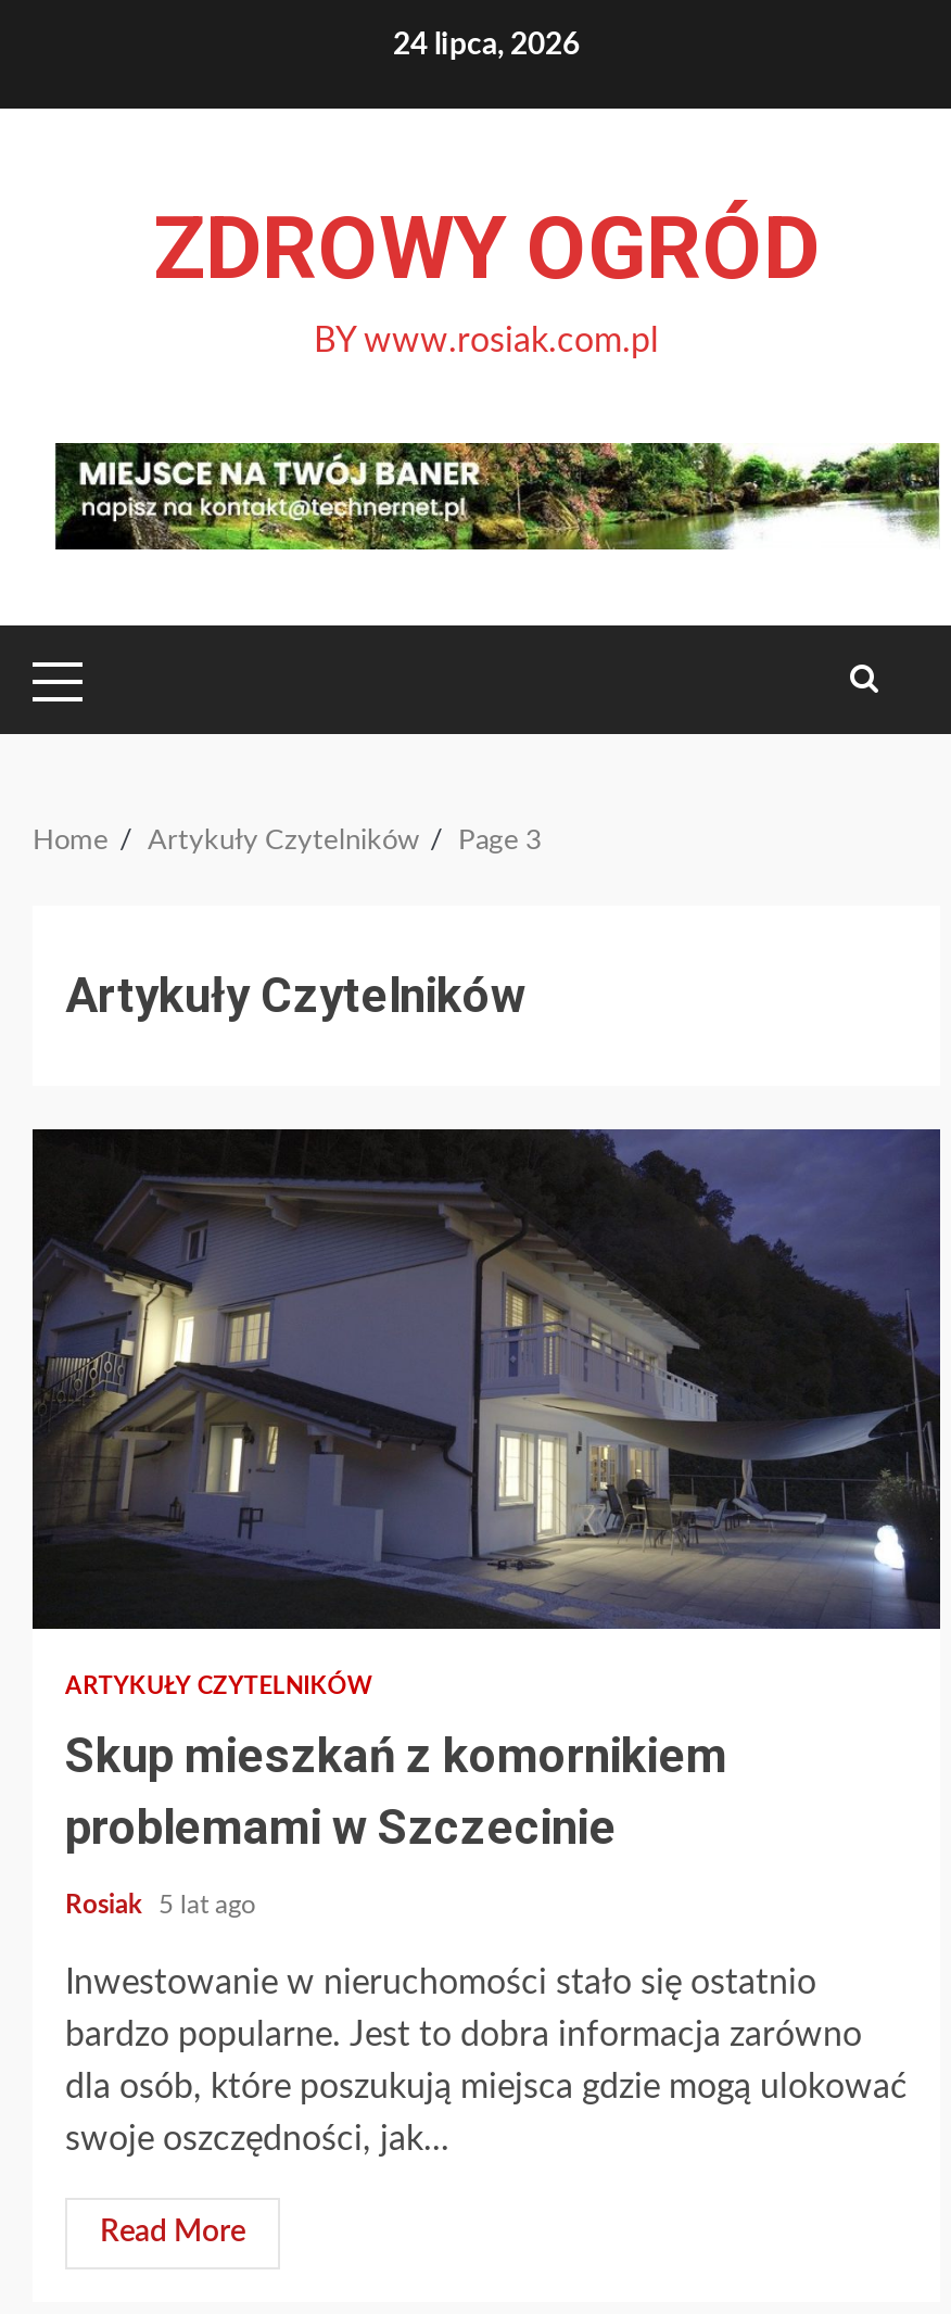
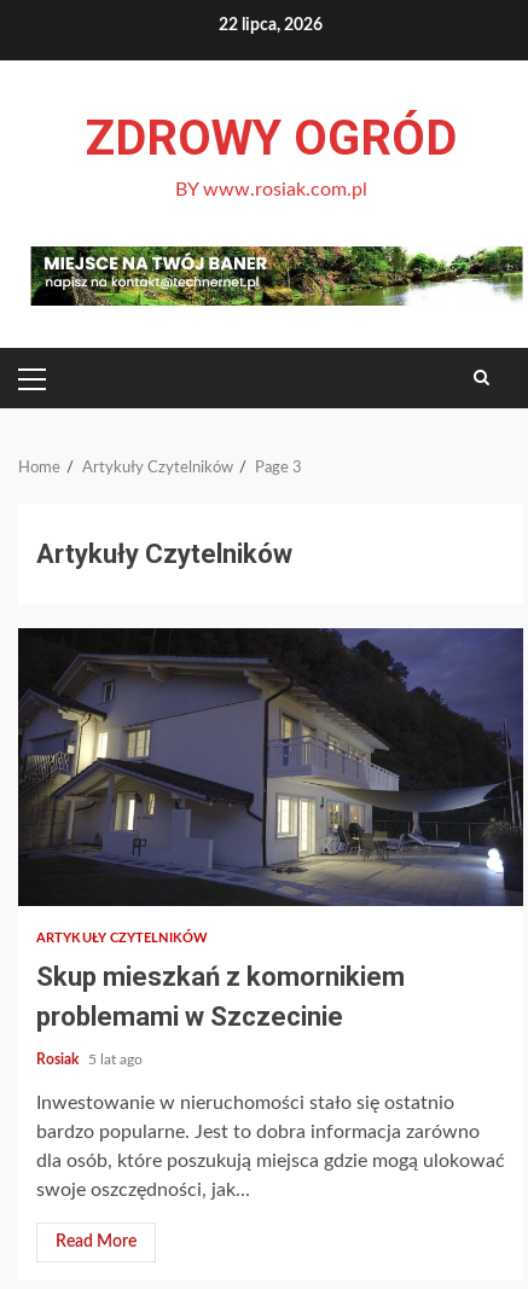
[393,30,580,61] 24 lipca, 2026 -> [219,17,323,34] 22 lipca, 2026

